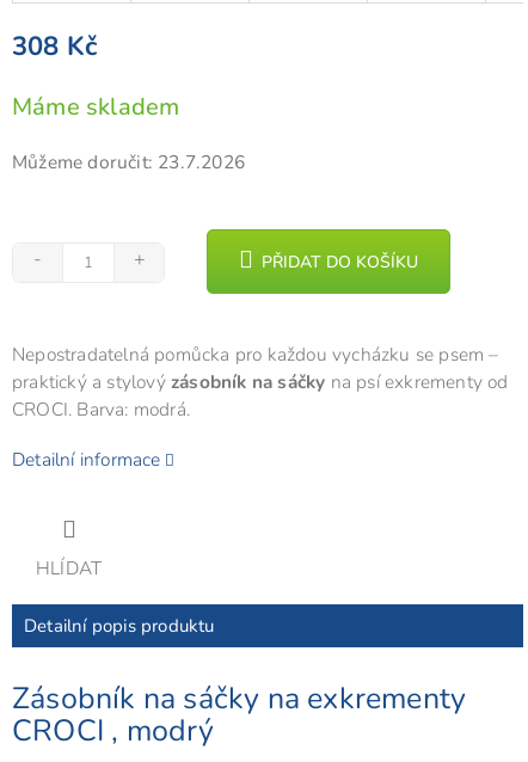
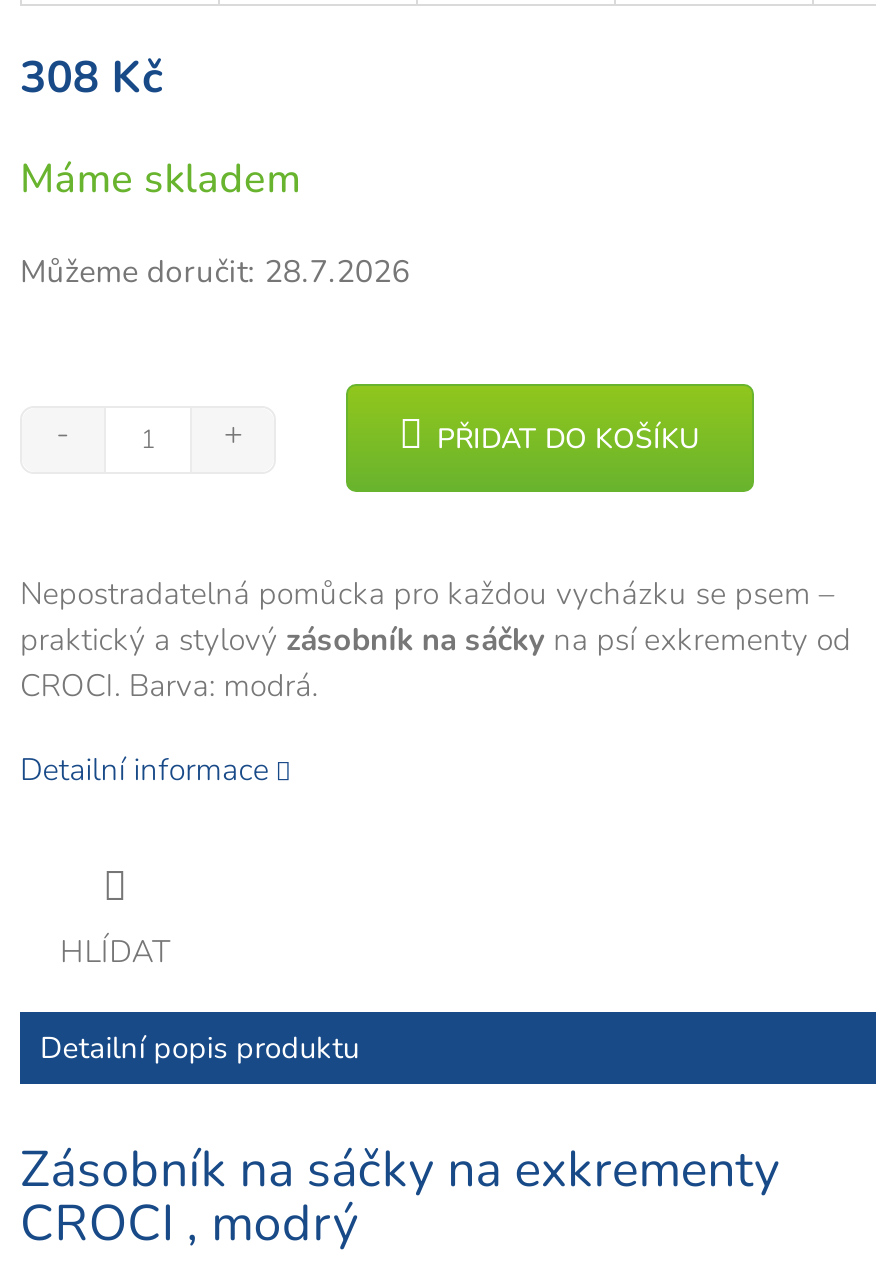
[12,149,245,174] Můžeme doručit: 23.7.2026 -> [20,250,410,292] Můžeme doručit: 28.7.2026

